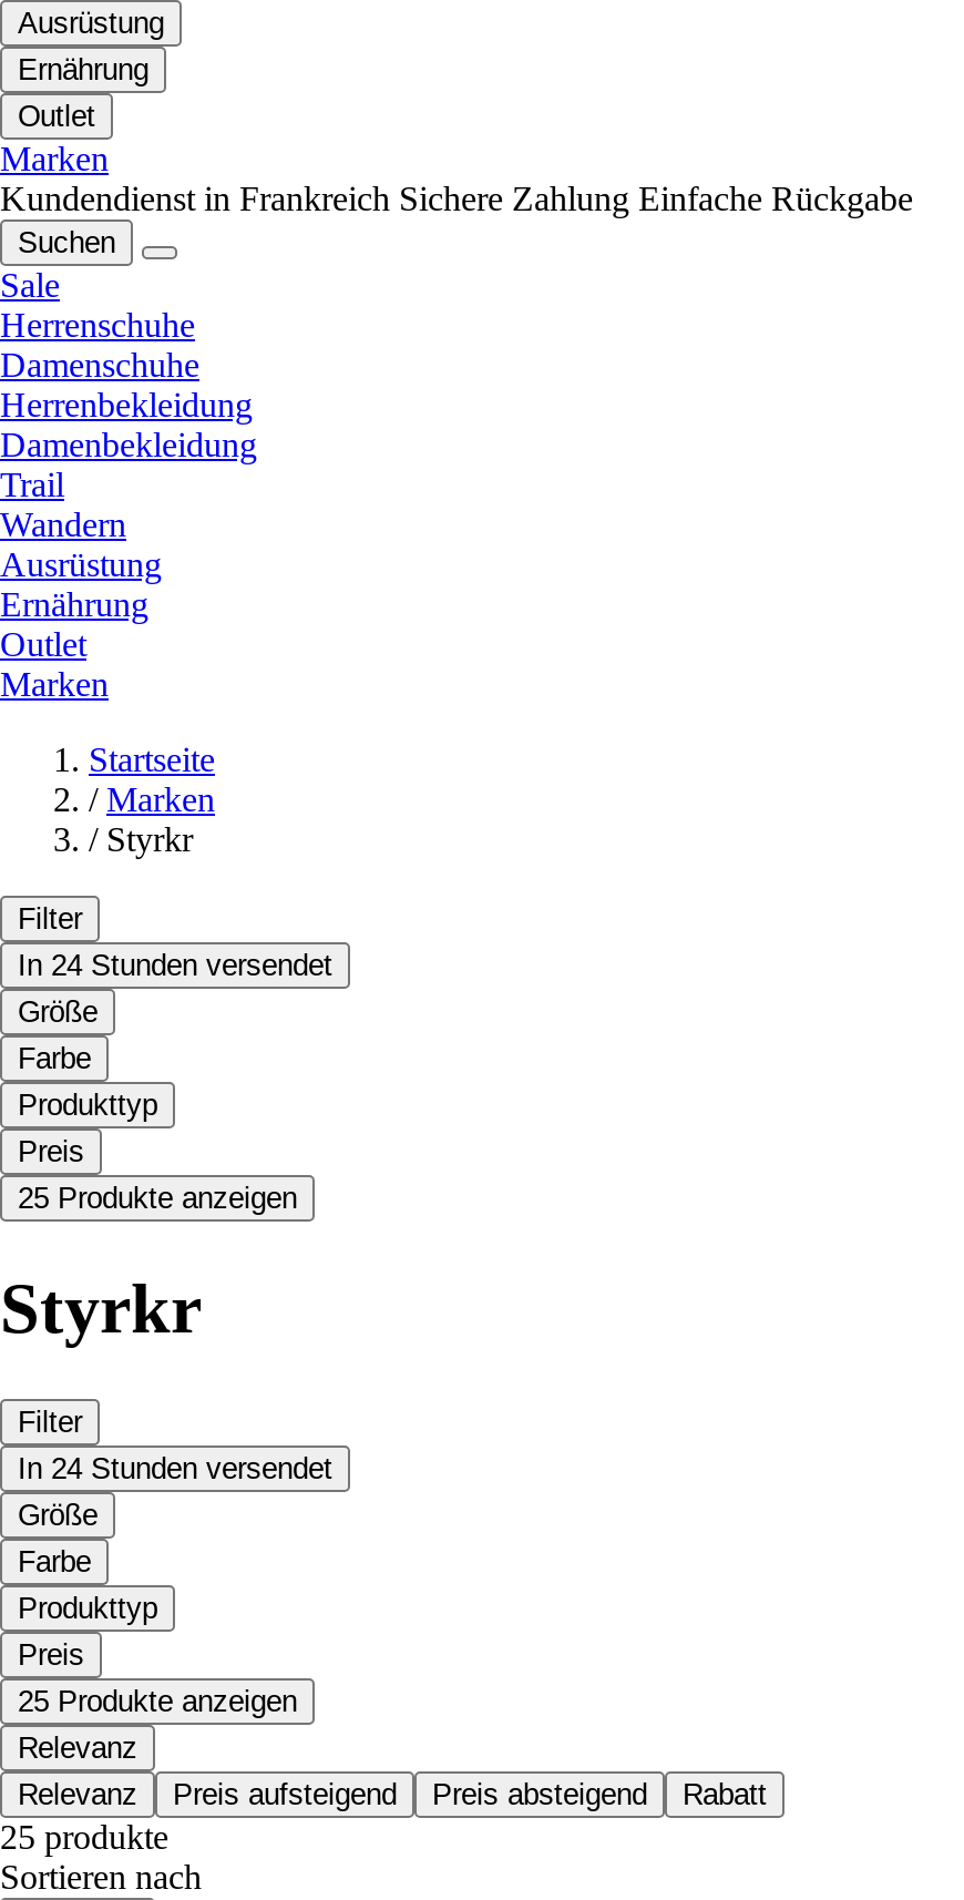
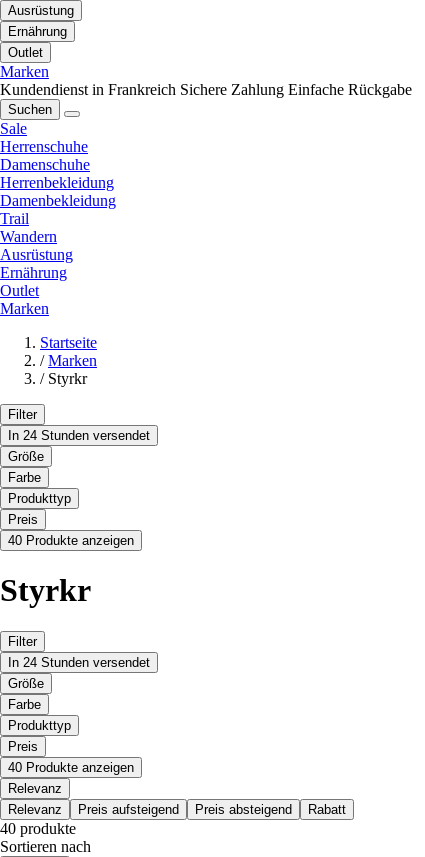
[18,1182,297,1215] 25 Produkte anzeigen -> [8,533,134,548] 40 Produkte anzeigen
[18,1685,297,1718] 25 Produkte anzeigen -> [8,760,134,775] 40 Produkte anzeigen
[0,1818,168,1855] 25 produkte -> [0,820,76,837] 40 produkte

